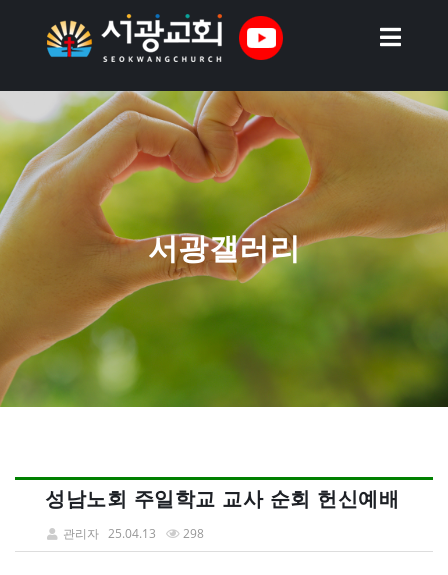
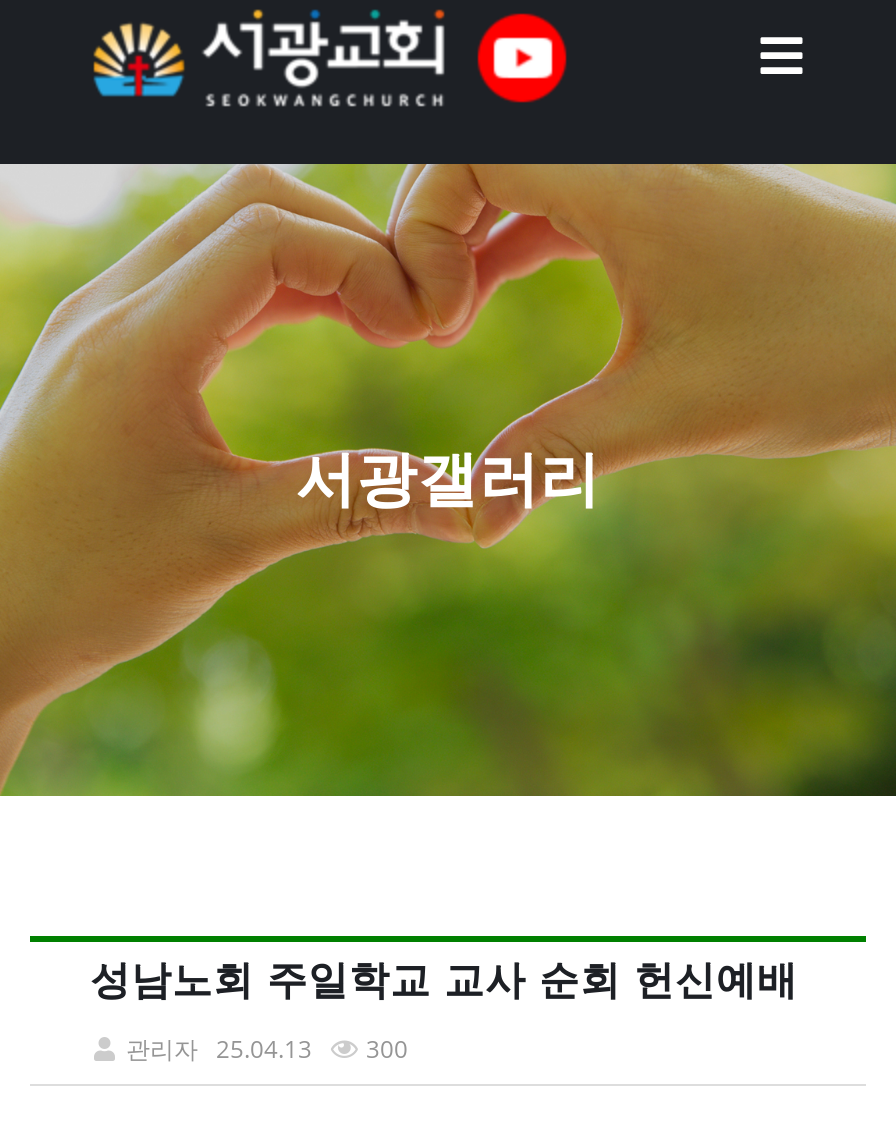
[60,525,204,542] 관리자 25.04.13 298 -> [120,1032,408,1066] 관리자 25.04.13 300

